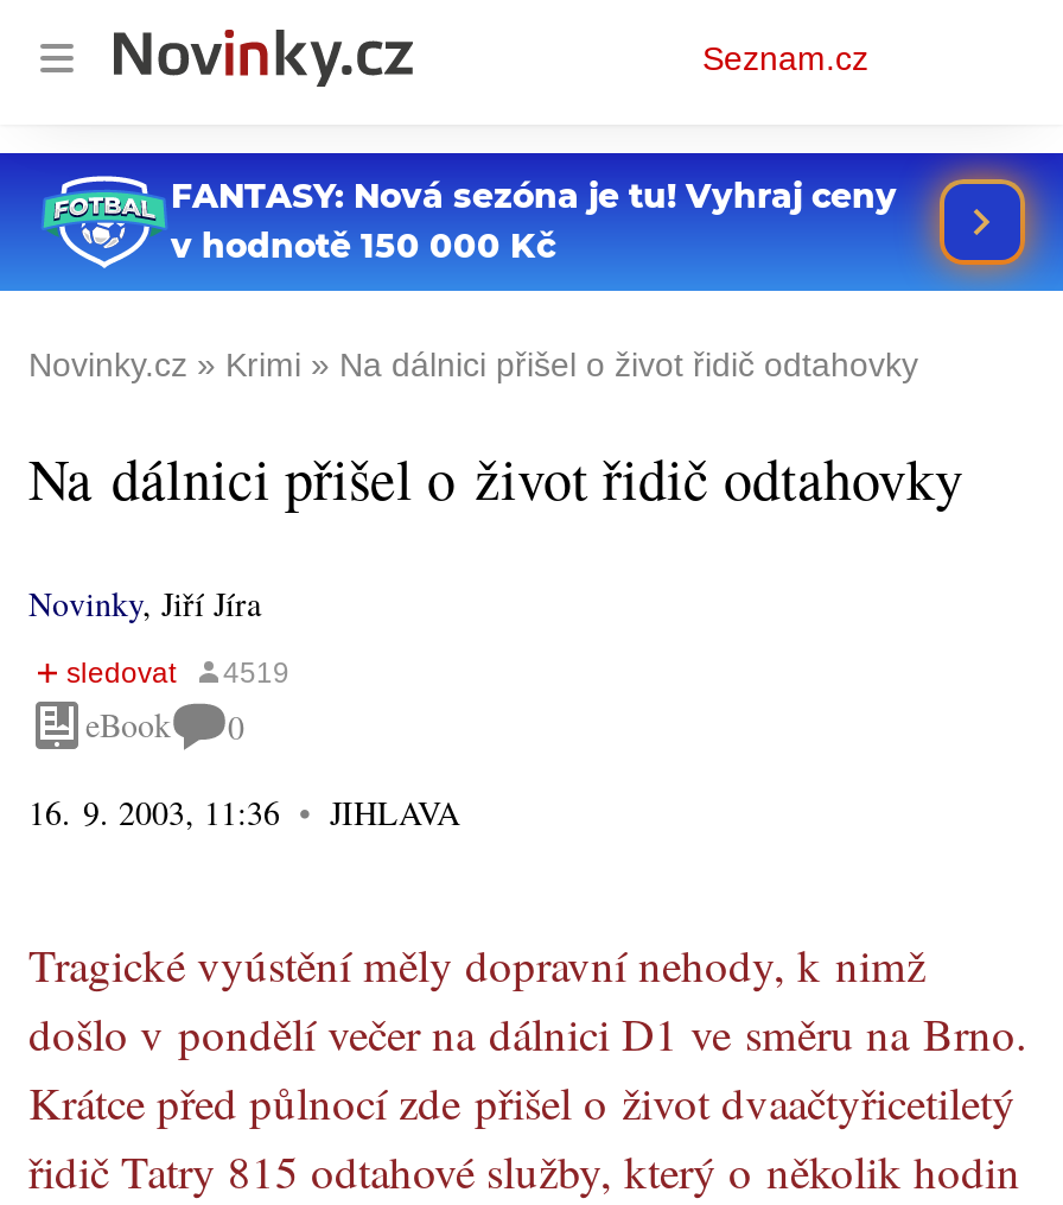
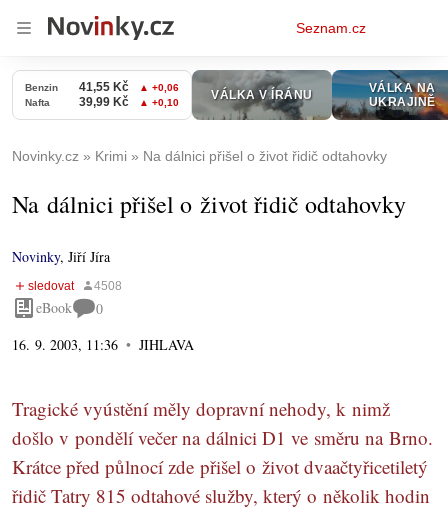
[7,151,1056,293] [image] -> [3,68,445,125] [image]

